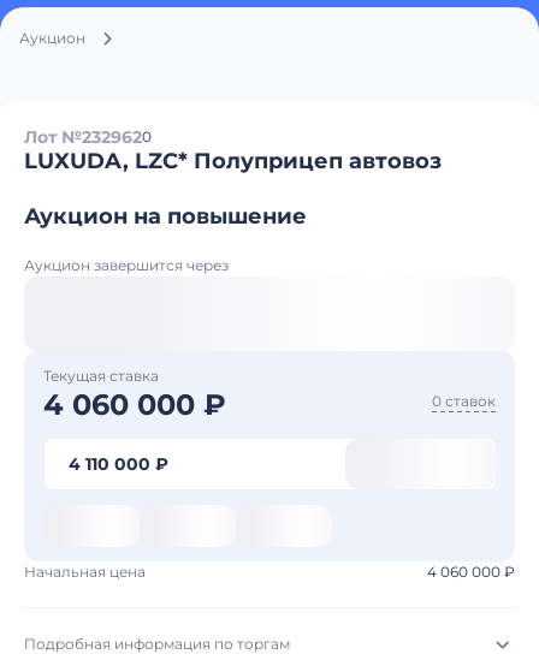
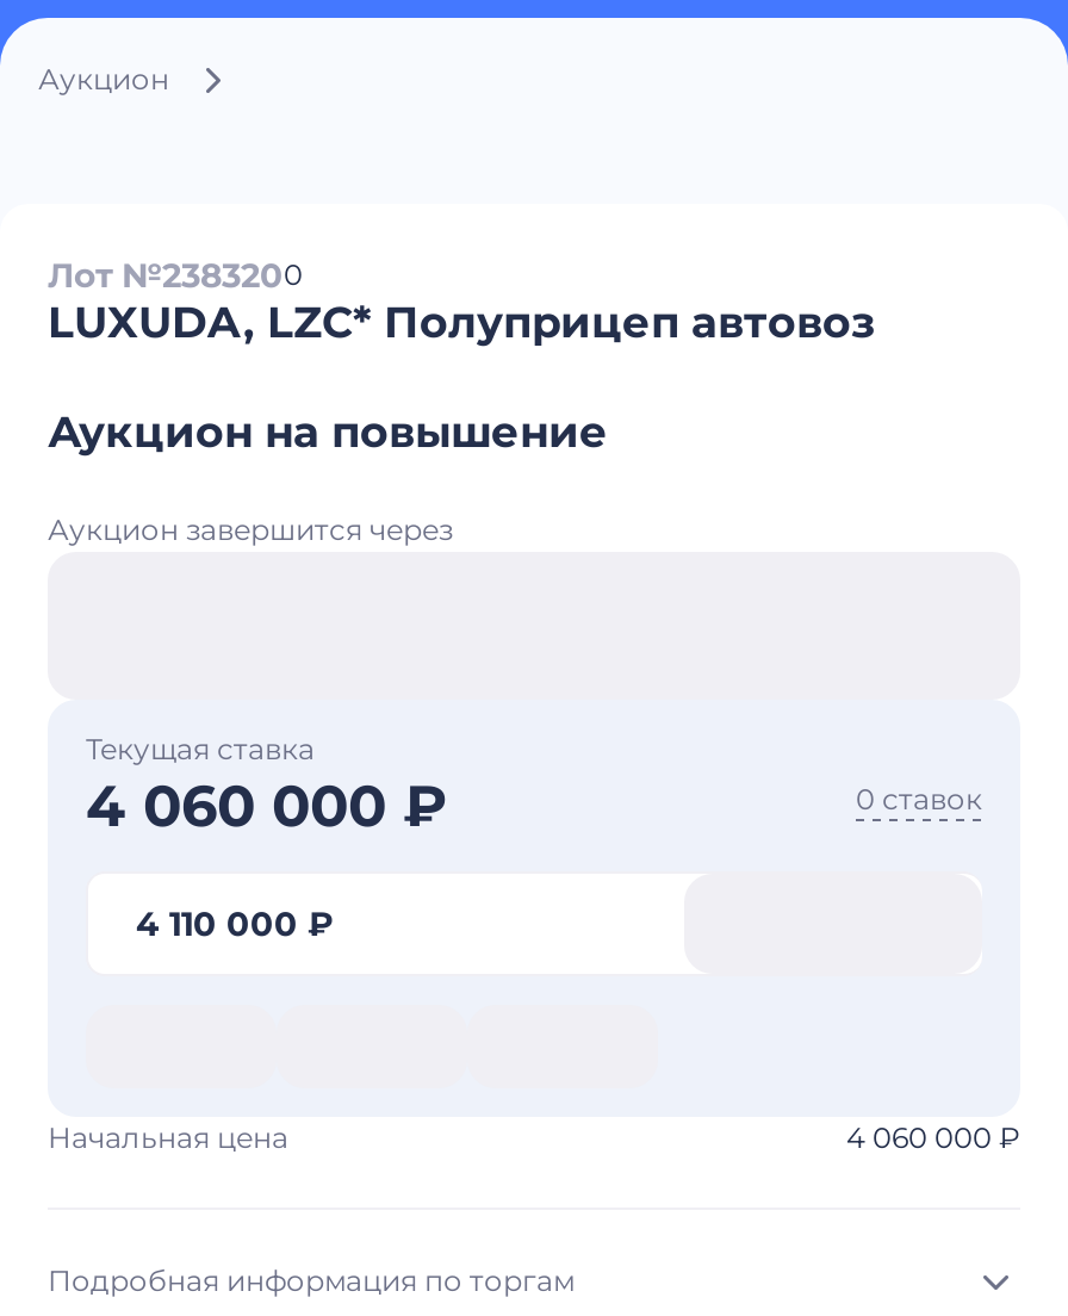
[24,126,152,148] Лот №2329620 -> [48,254,303,297] Лот №2383200

